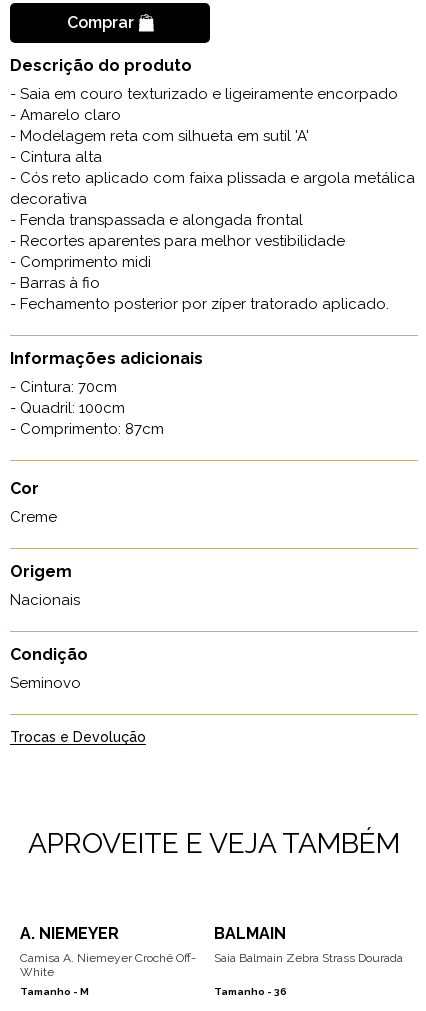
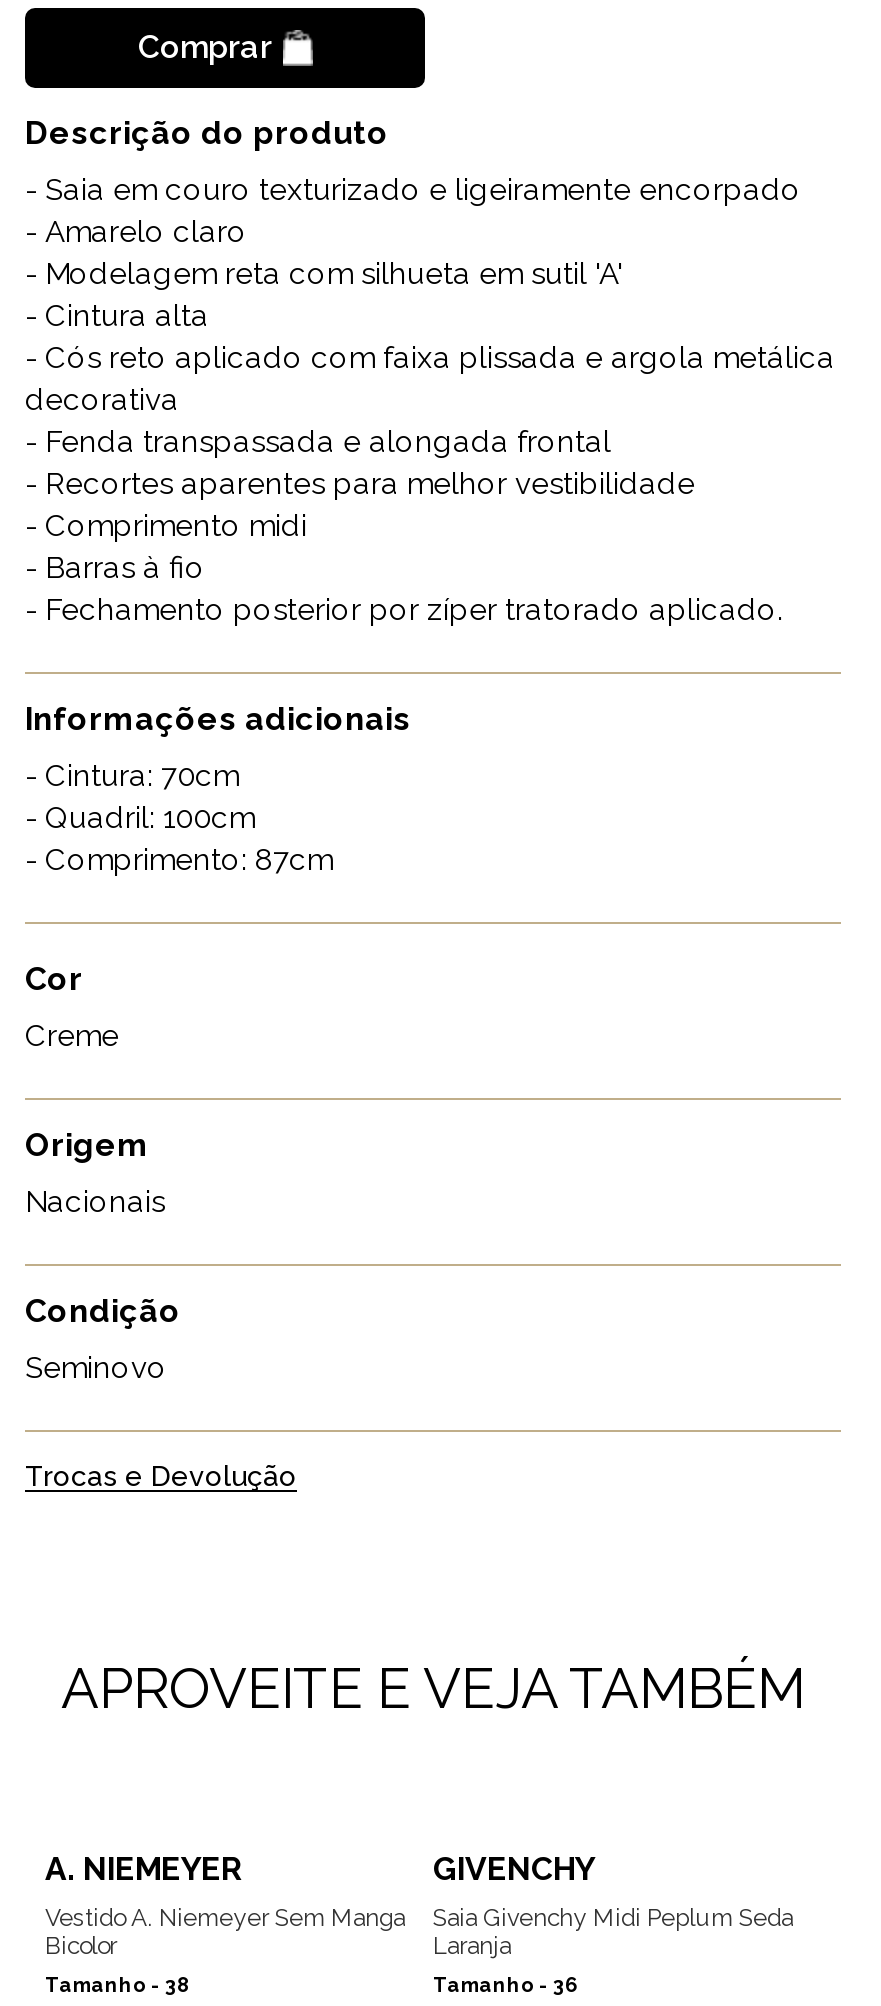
[214,924,403,965] BALMAIN | Saia Balmain Zebra Strass Dourada -> [433,1850,793,1960] GIVENCHY | Saia Givenchy Midi Peplum Seda | Laranja
[20,951,196,979] Camisa A. Niemeyer Crochê Off- | White -> [45,1904,405,1960] Vestido A. Niemeyer Sem Manga | Bicolor
[20,986,89,997] Tamanho - M -> [45,1974,191,1996] Tamanho - 38

